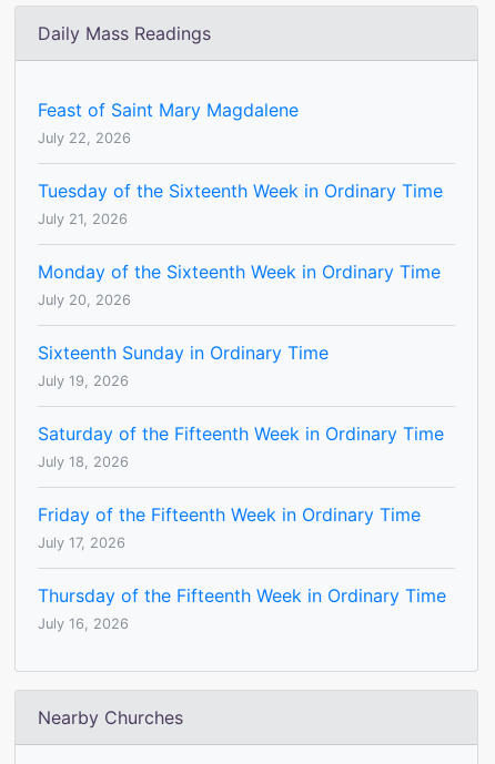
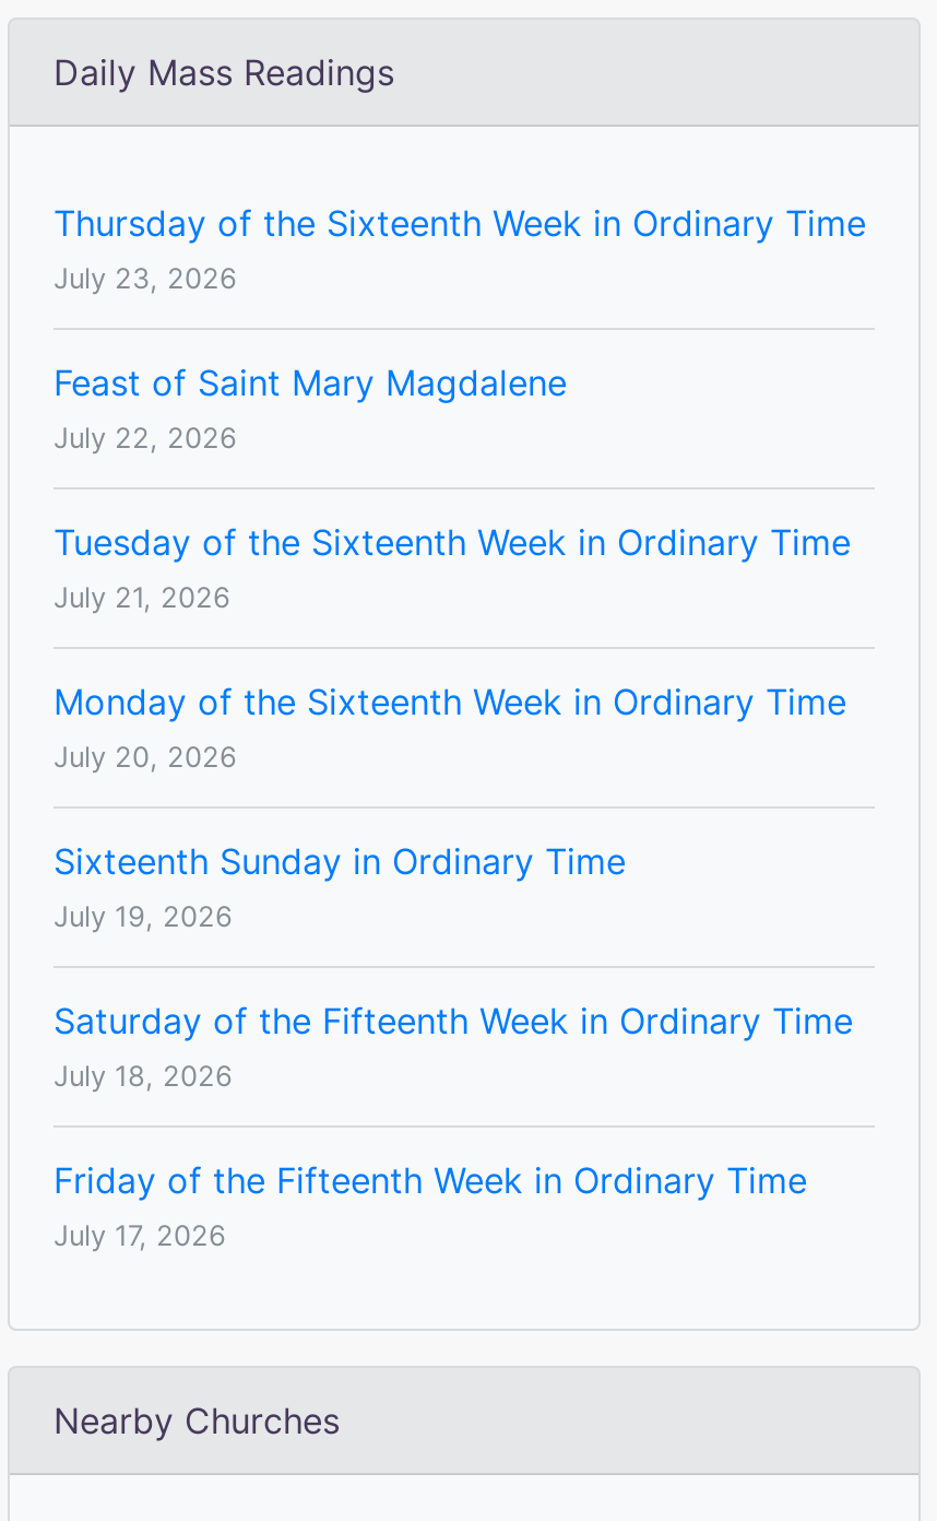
none -> [54,201,866,295] Thursday of the Sixteenth Week in Ordinary Time | July 23, 2026
moved [38,99,444,551] -> [54,361,853,1252]: Feast of Saint Mary Magdalene | July 22, 2026 | Tuesday of the Sixteenth Week in Ordinary Time | ... | Friday of the Fifteenth Week in Ordinary Time | July 17, 2026
[38,584,446,632] Thursday of the Fifteenth Week in Ordinary Time | July 16, 2026 -> none

